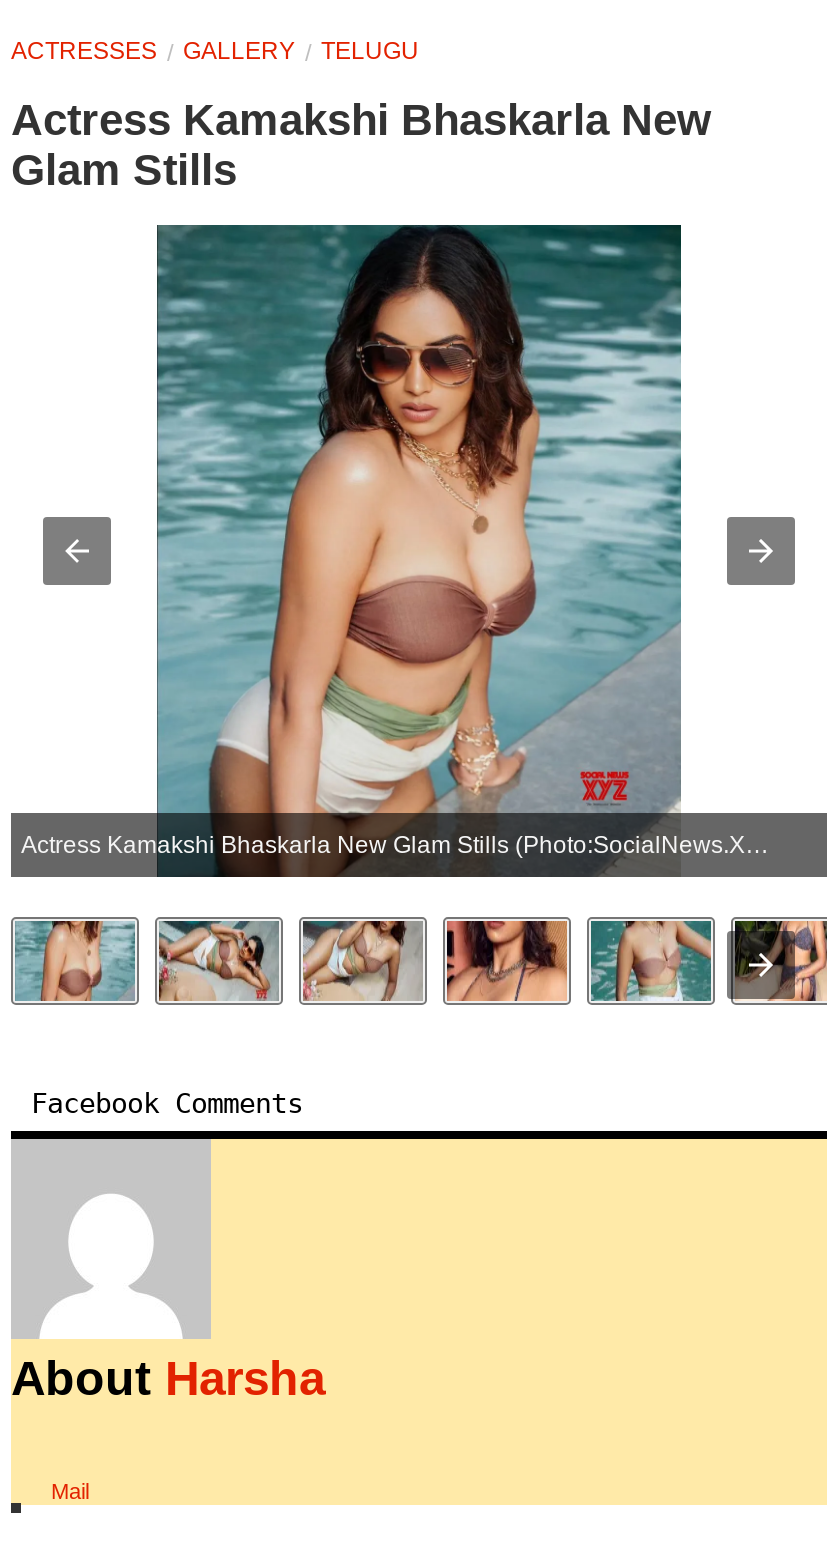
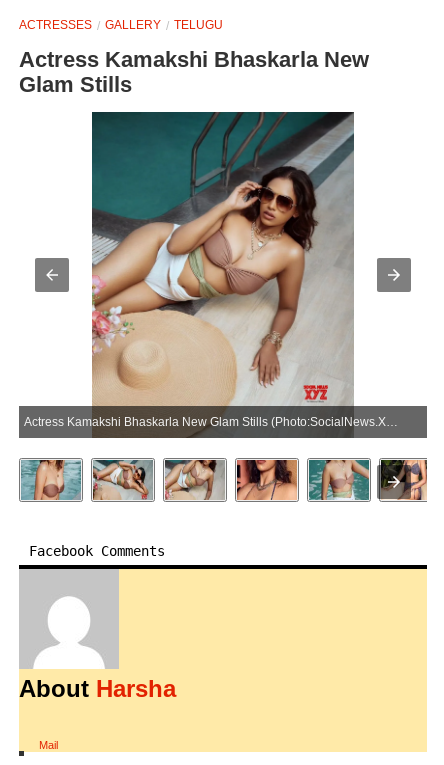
[155,225,683,877] [image] -> [91,112,355,438] [image]

